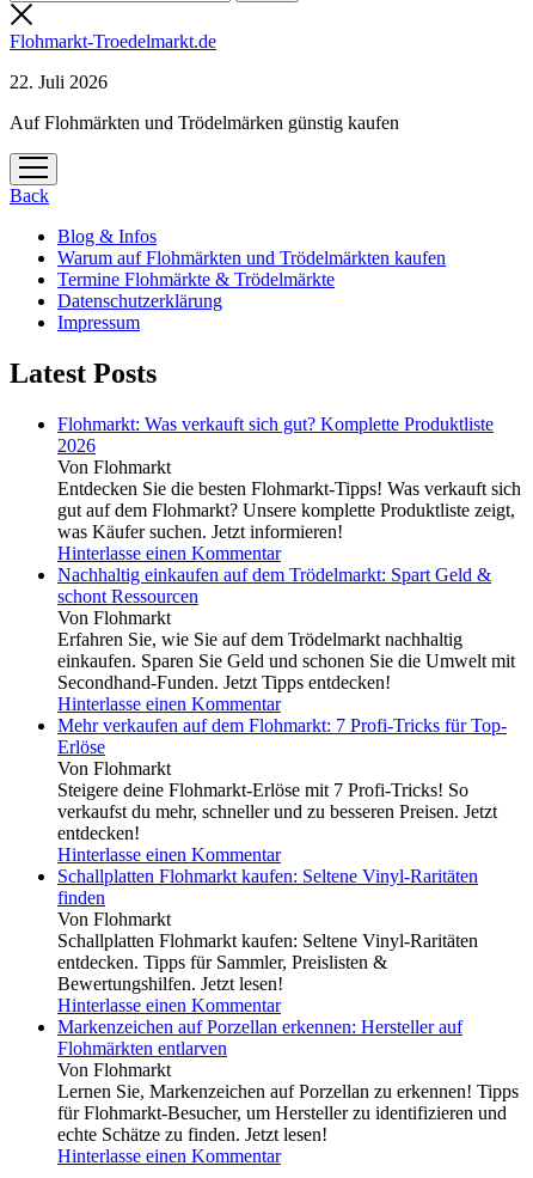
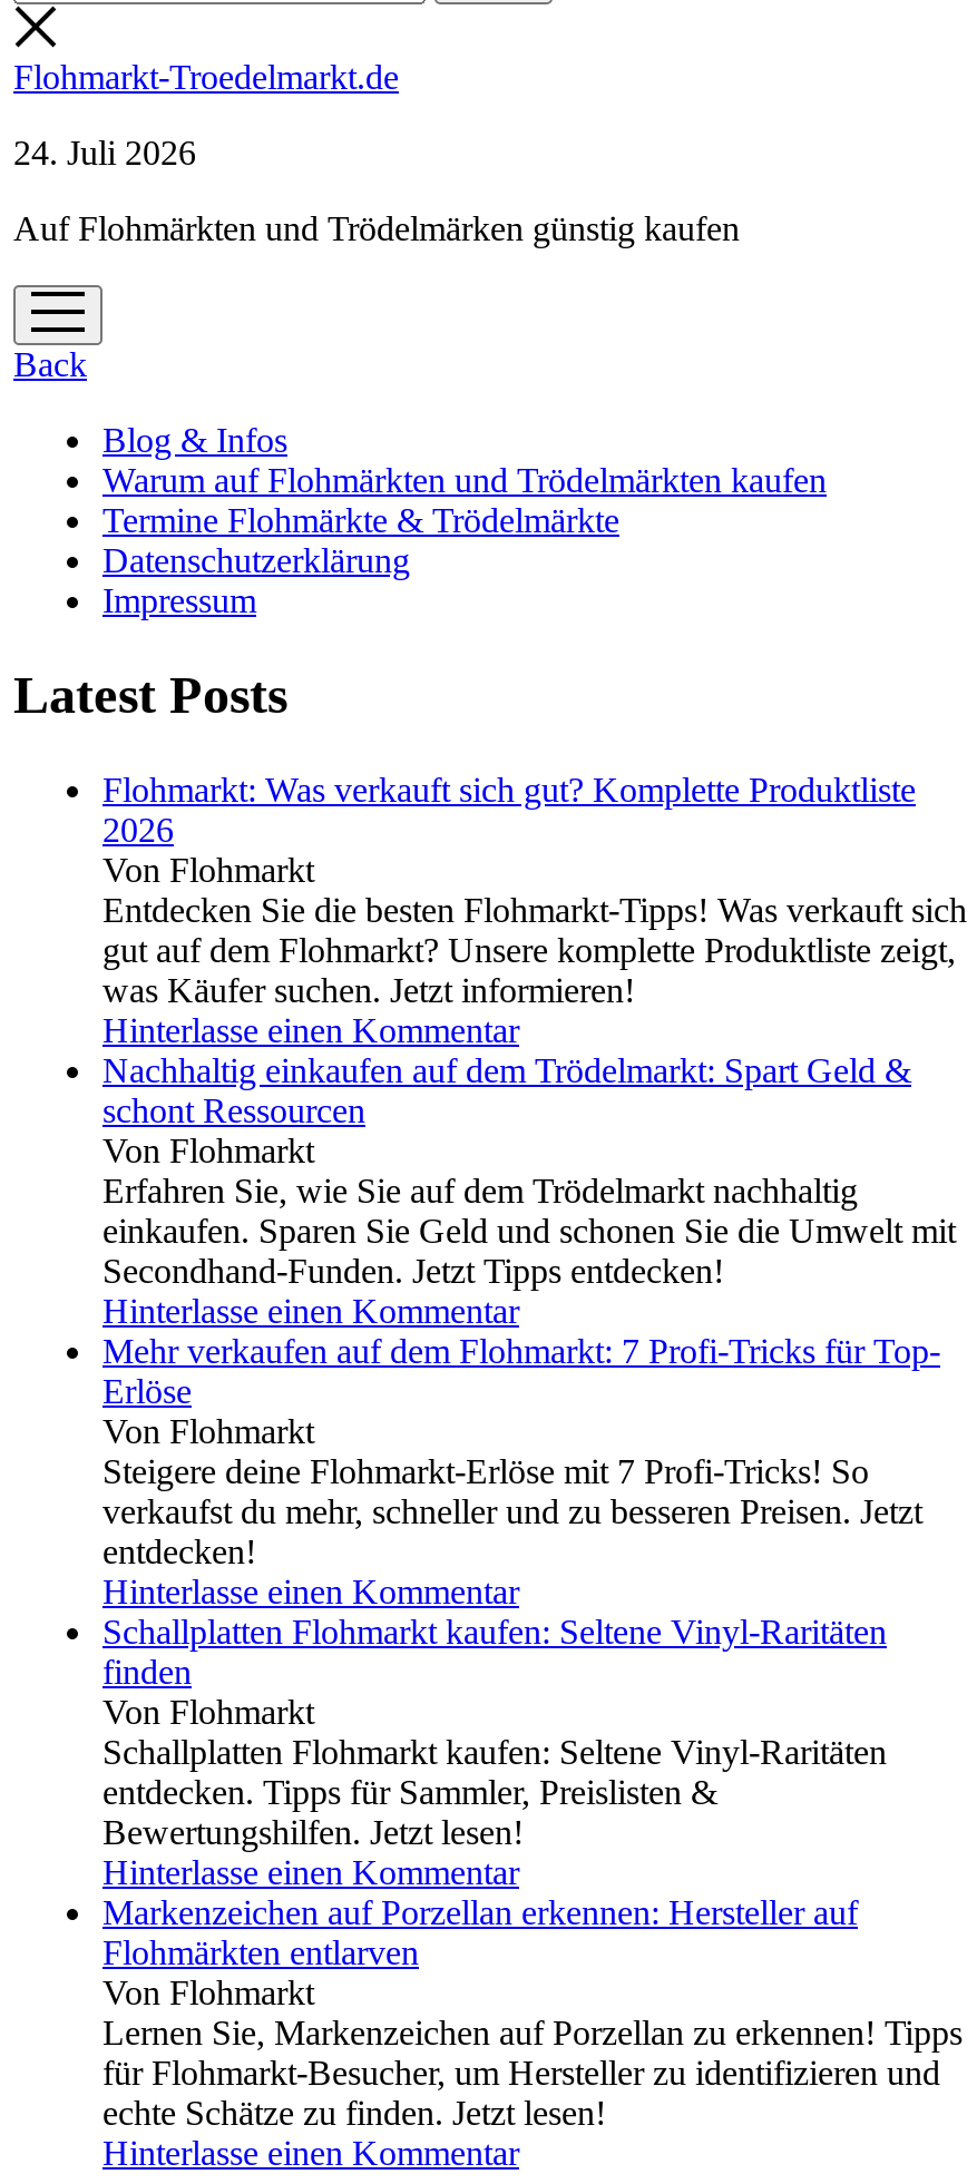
[10,72,108,92] 22. Juli 2026 -> [13,134,196,172] 24. Juli 2026

